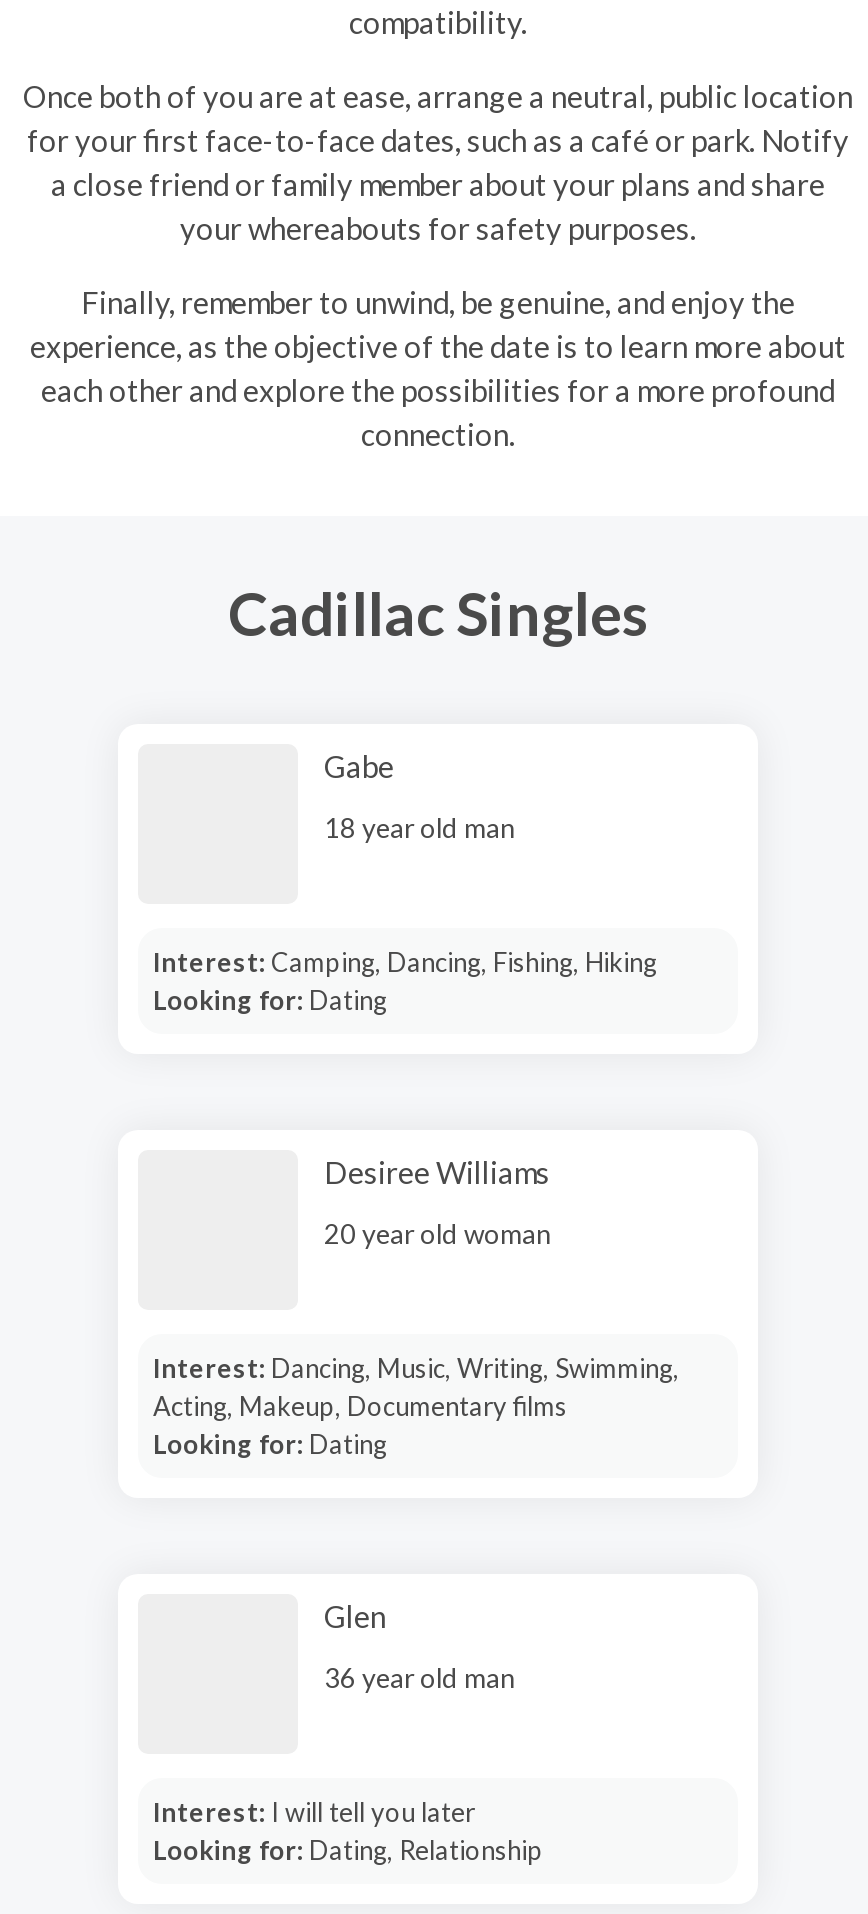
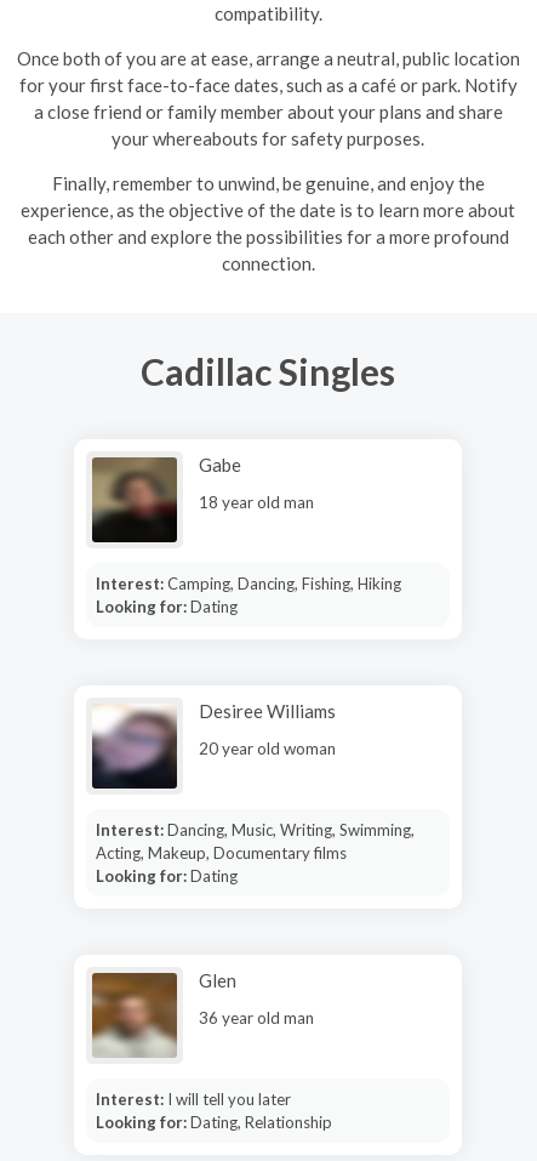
none -> [91,456,178,543] [image]
none -> [91,708,178,790] [image]
none -> [91,972,178,1058] [image]

